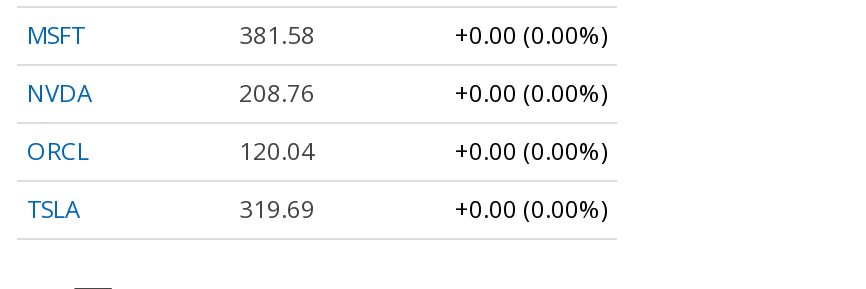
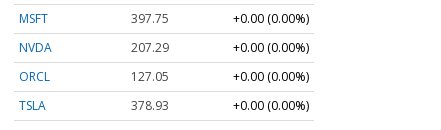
[239,18,315,52] 381.58 -> [131,9,169,26] 397.75
[239,76,315,110] 208.76 -> [131,38,169,55] 207.29
[239,134,315,168] 120.04 -> [131,67,169,84] 127.05
[239,192,315,226] 319.69 -> [131,96,169,113] 378.93

